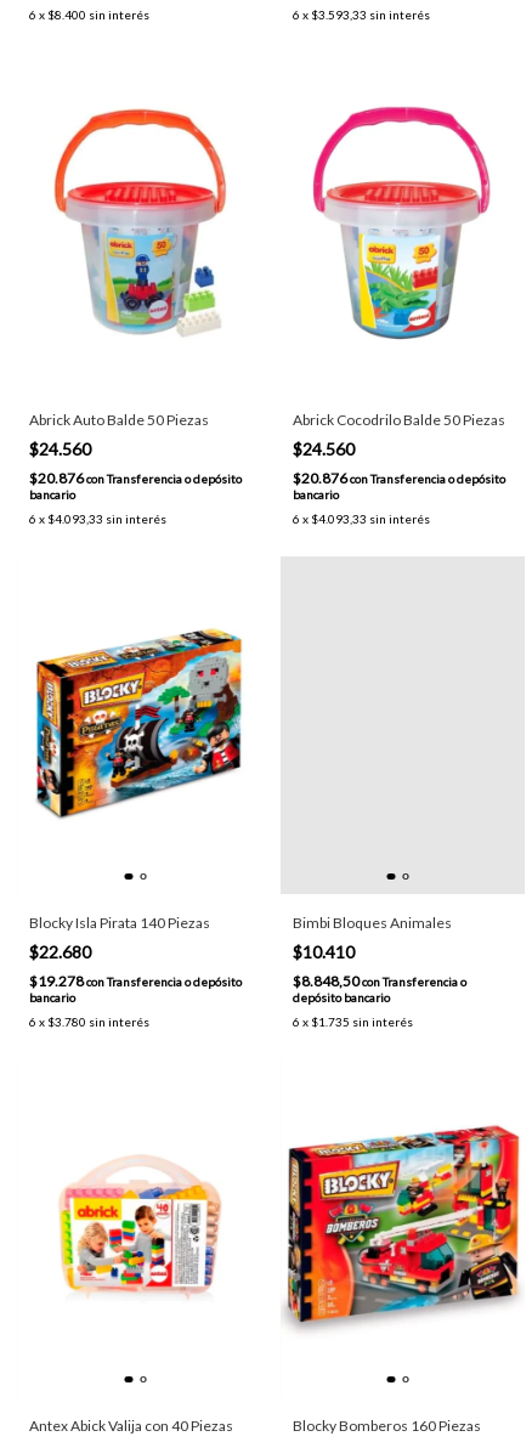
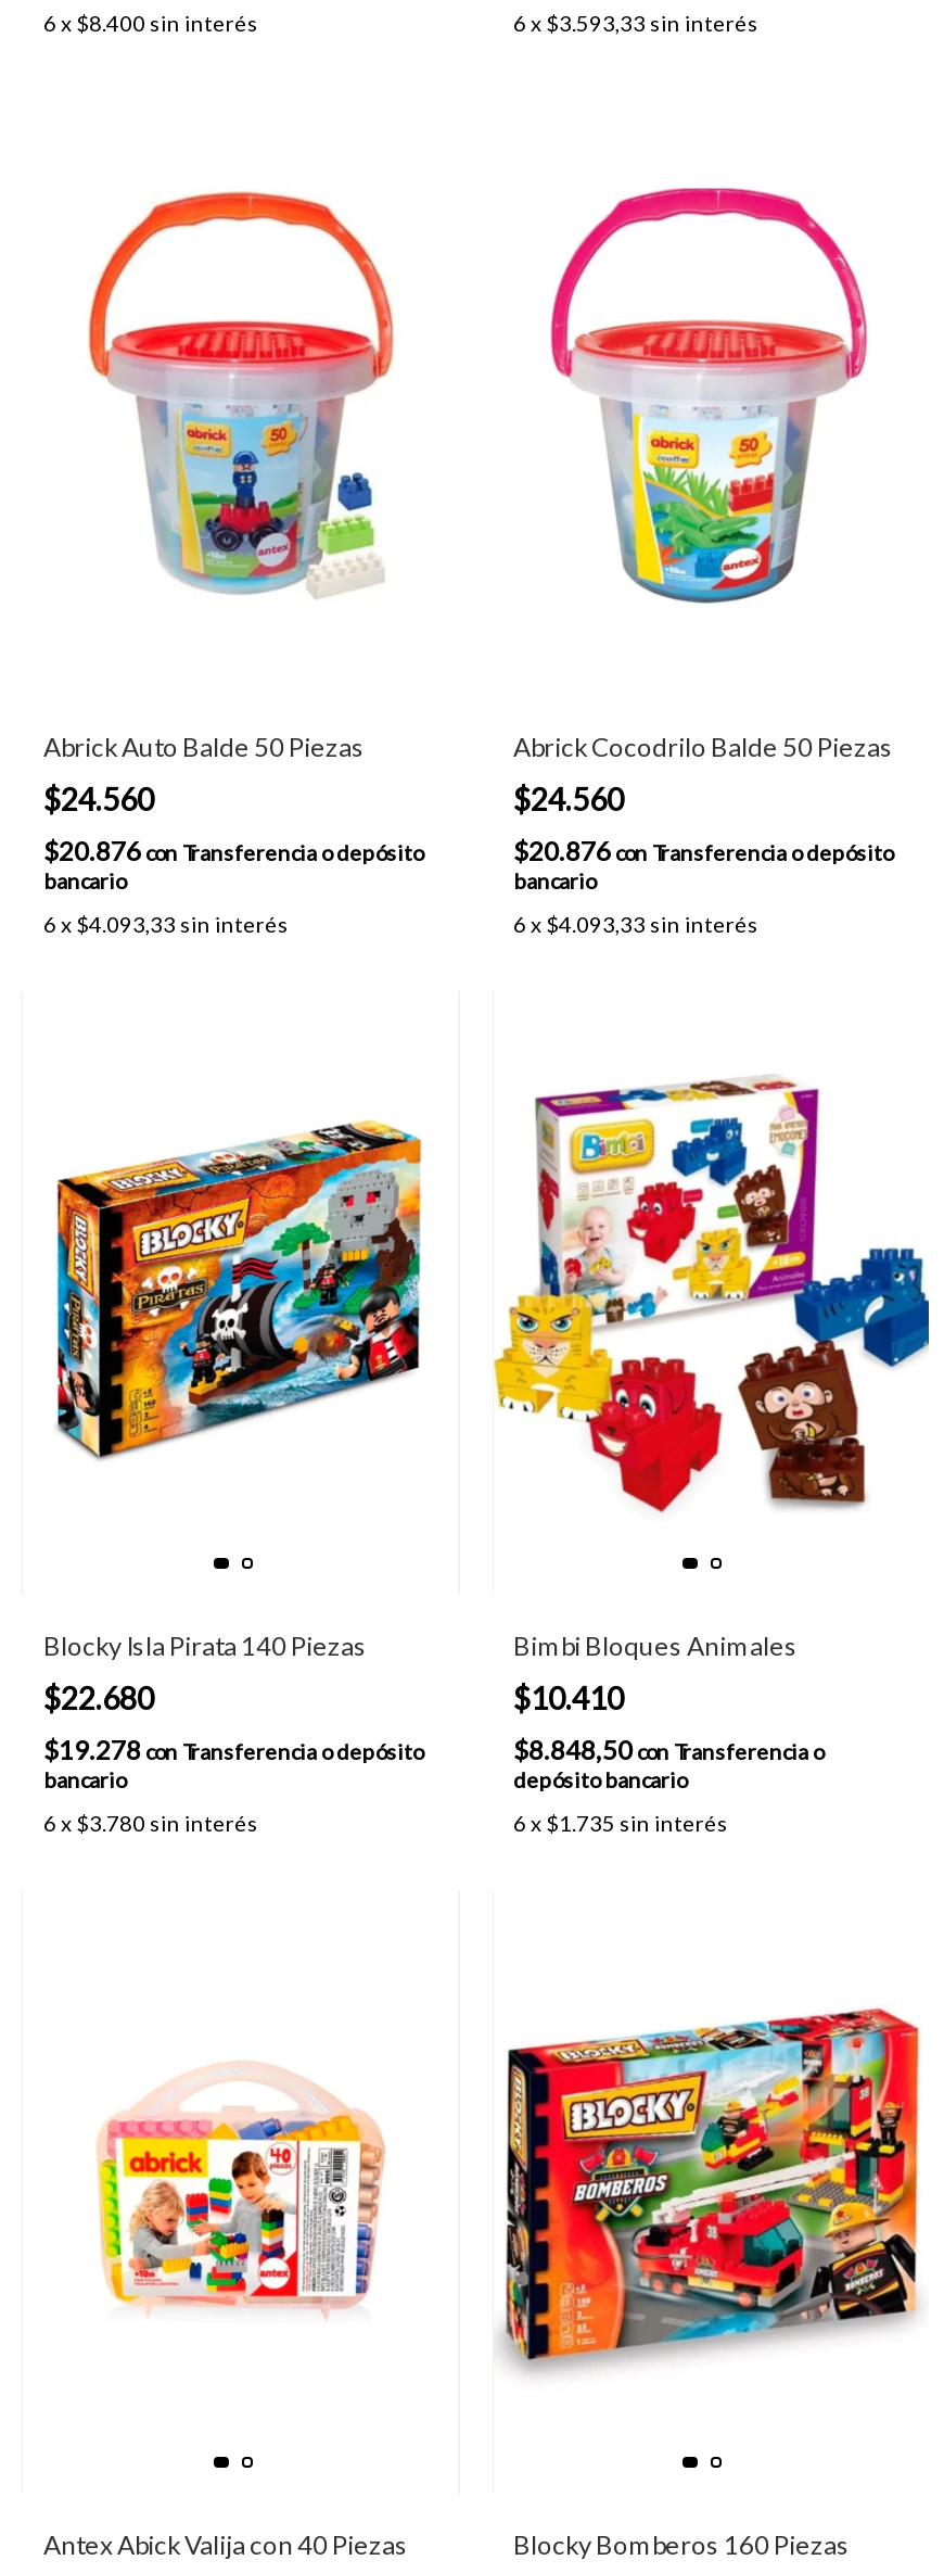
none -> [493,1078,931,1512] [image]

